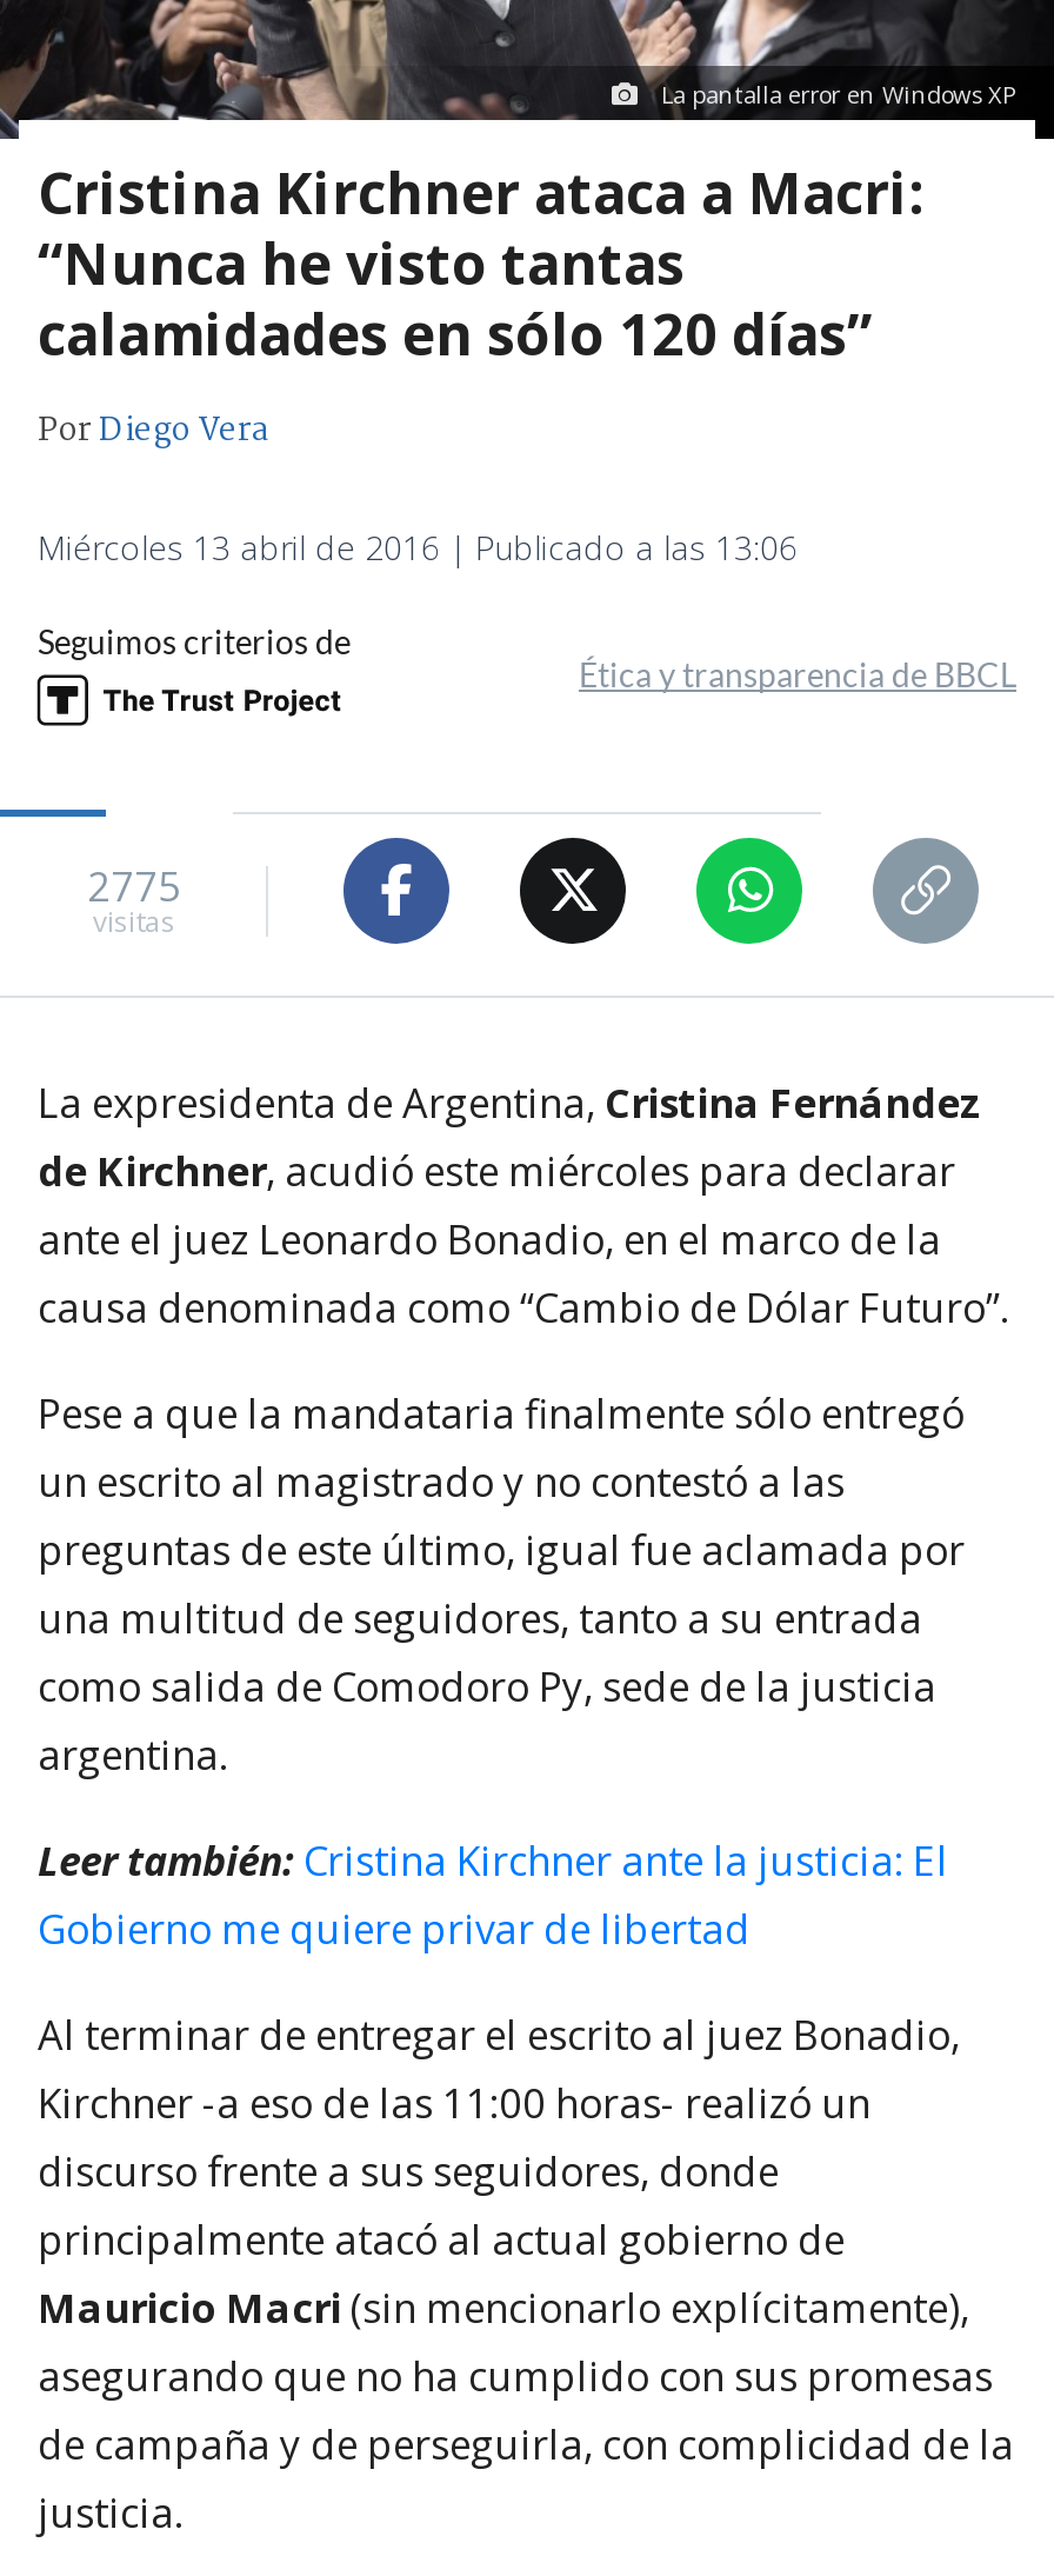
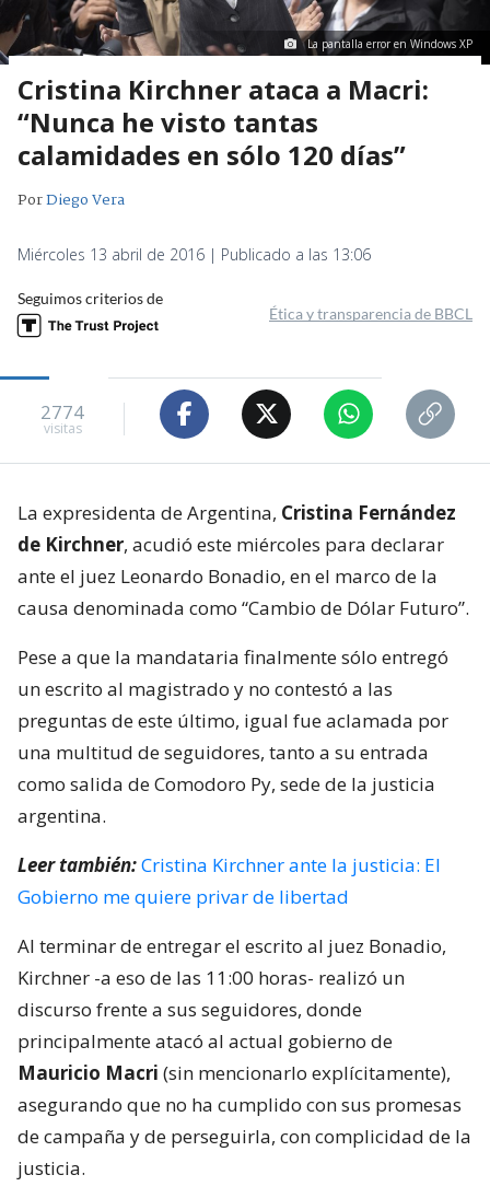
[87,860,181,914] 2775 -> [40,400,84,425] 2774

